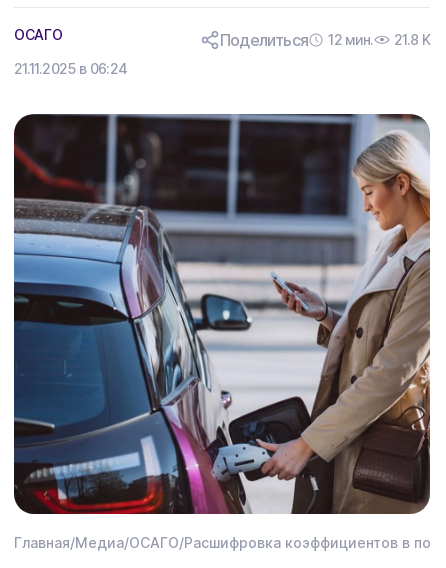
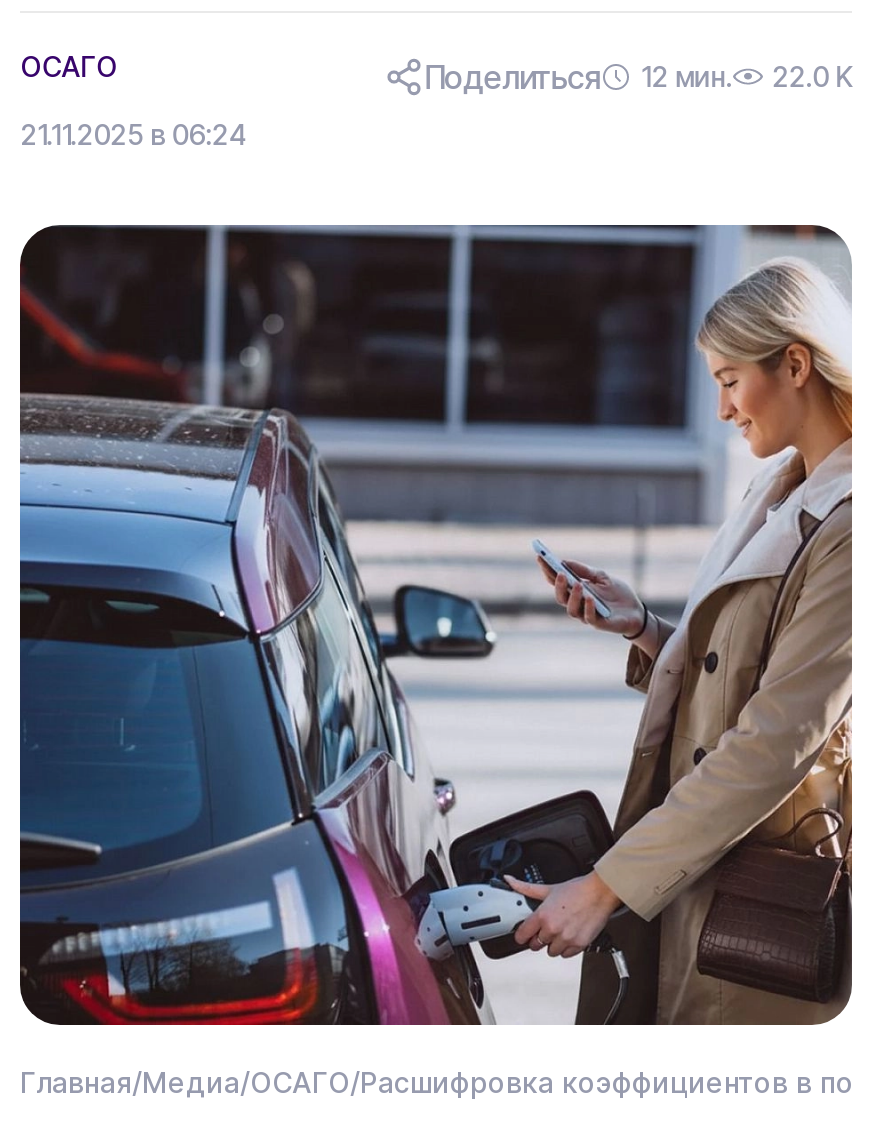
[220,30,430,50] Поделиться 12 мин. 21.8 K -> [423,57,852,97] Поделиться 12 мин. 22.0 K

